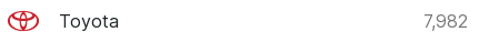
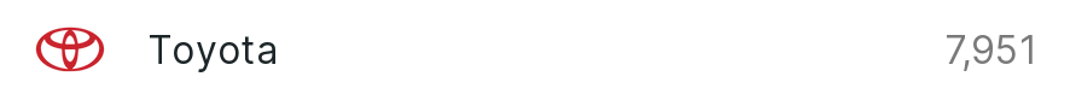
[423,9,468,32] 7,982 -> [944,24,1036,72] 7,951

